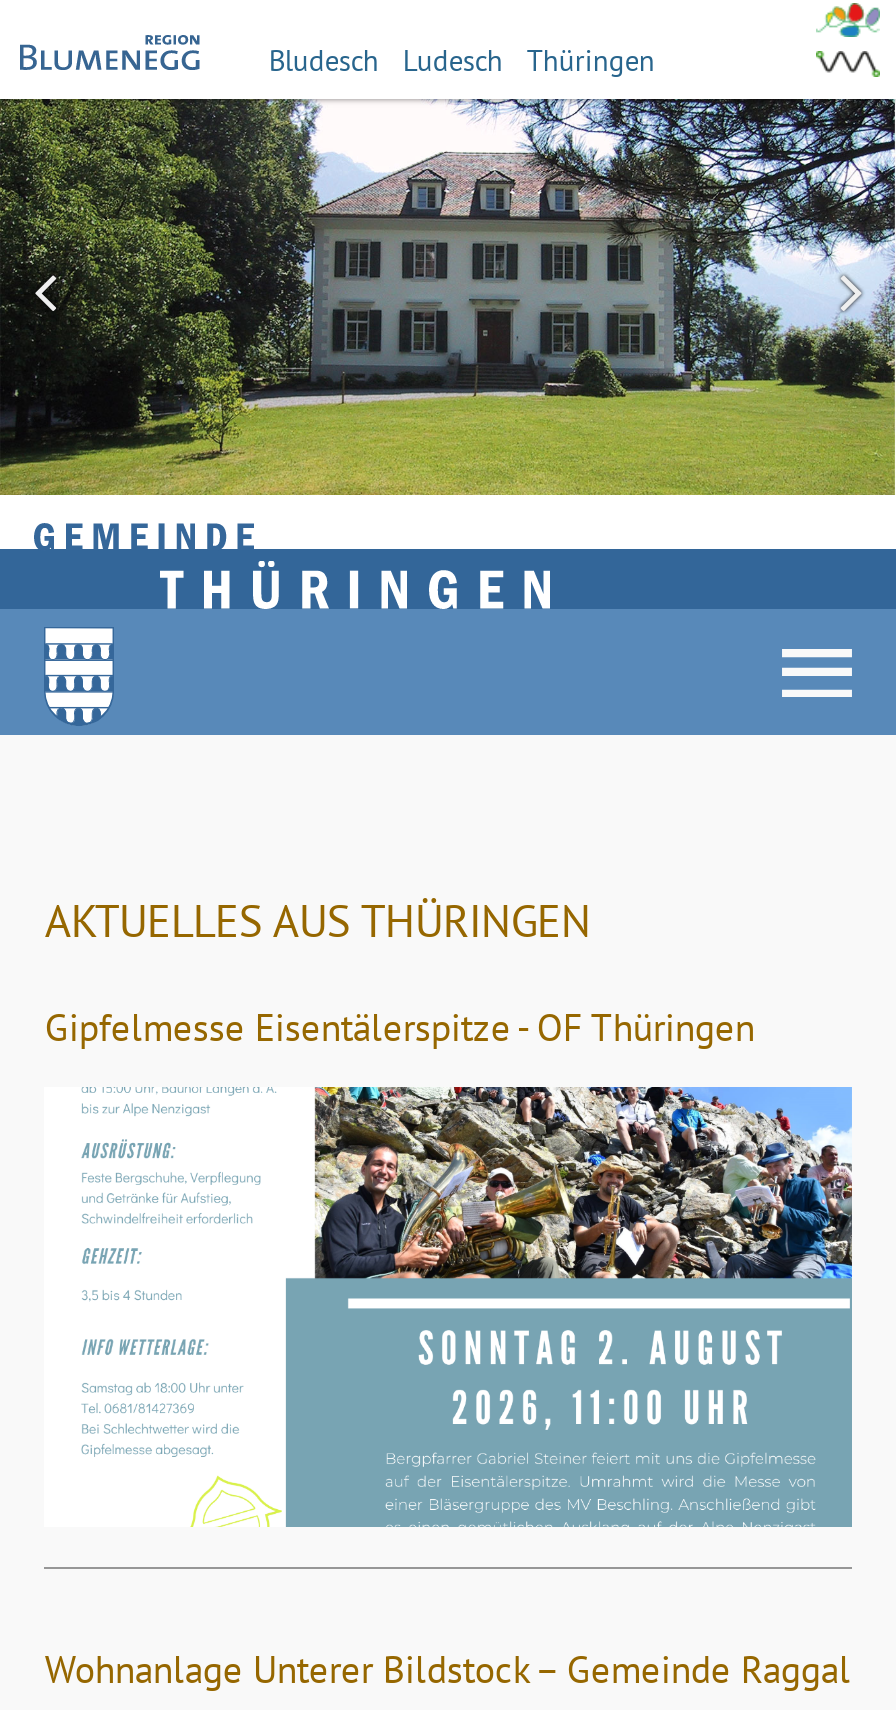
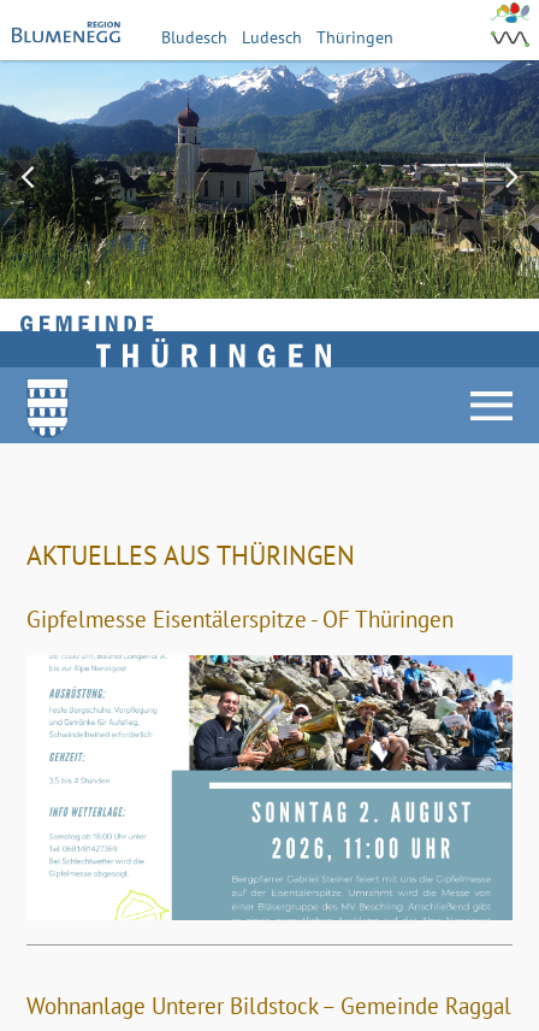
[6,97,890,497] [image] -> [4,59,535,300] [image]

